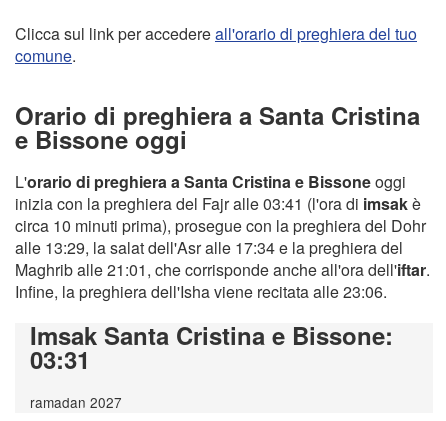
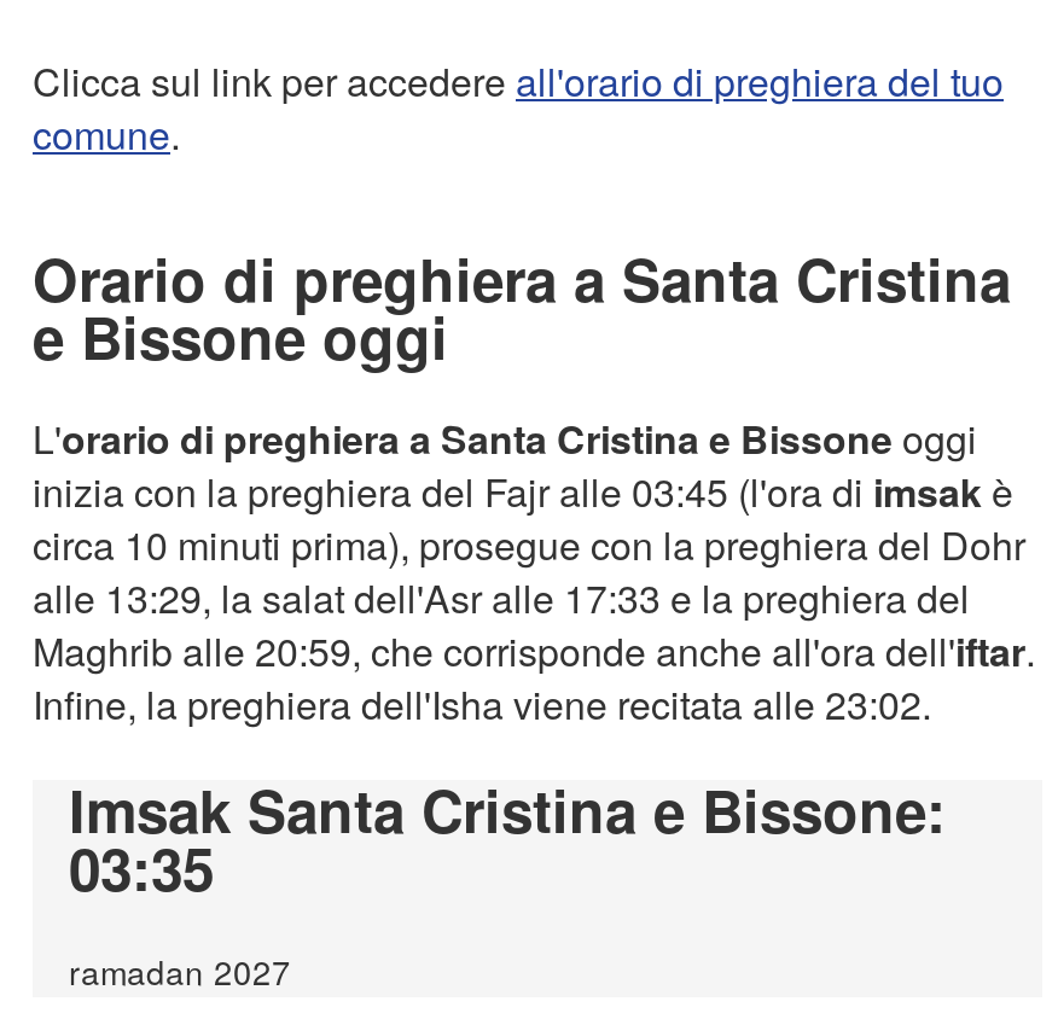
[15,192,421,215] inizia con la preghiera del Fajr alle 03:41 (l'ora di imsak è -> [33,463,1013,519] inizia con la preghiera del Fajr alle 03:45 (l'ora di imsak è
[15,236,403,259] alle 13:29, la salat dell'Asr alle 17:34 e la preghiera del -> [33,569,970,625] alle 13:29, la salat dell'Asr alle 17:33 e la preghiera del
[15,258,430,281] Maghrib alle 21:01, che corrisponde anche all'ora dell'iftar. -> [33,623,1035,678] Maghrib alle 20:59, che corrisponde anche all'ora dell'iftar.
[15,280,387,303] Infine, la preghiera dell'Isha viene recitata alle 23:06. -> [33,676,931,731] Infine, la preghiera dell'Isha viene recitata alle 23:02.
[30,342,90,376] 03:31 -> [69,825,214,907] 03:35

